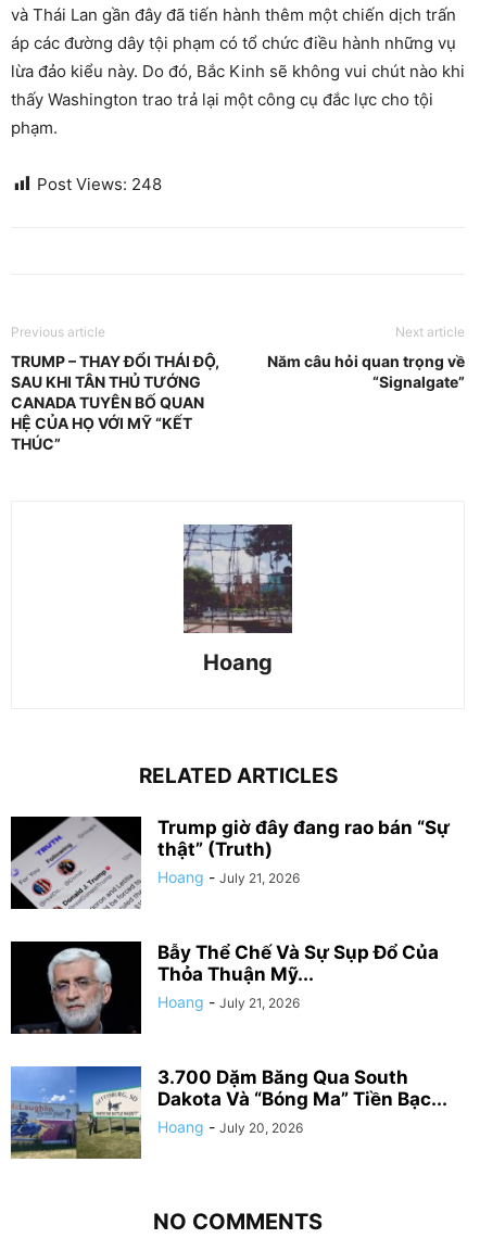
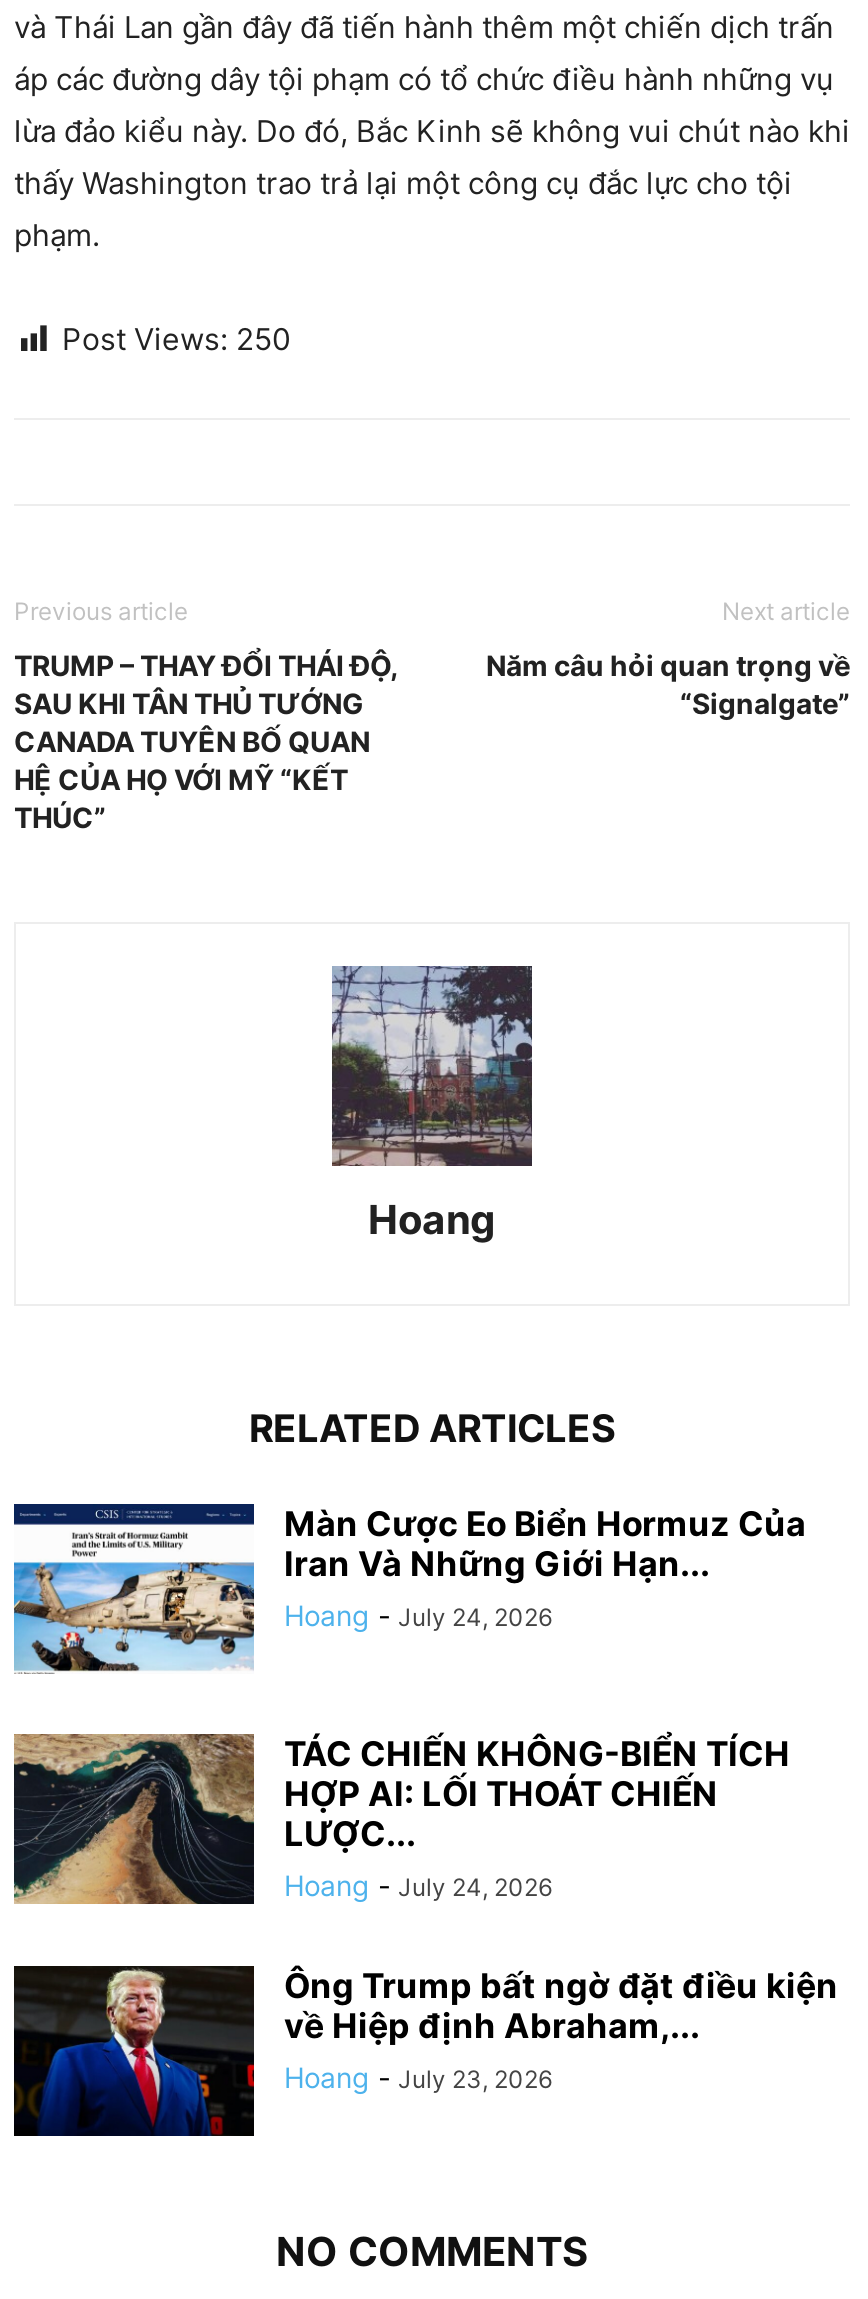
[37,174,162,194] Post Views: 248 -> [62,320,290,358] Post Views: 250
[10,816,450,910] [image] | Trump giờ đây đang rao bán “Sự | thật” (Truth) | Hoang - July 21, 2026 -> [12,1504,806,1674] [image] | Màn Cược Eo Biển Hormuz Của | Iran Và Những Giới Hạn... | Hoang - July 24, 2026
[11,940,439,1035] [image] | Bẫy Thể Chế Và Sự Sụp Đổ Của | Thỏa Thuận Mỹ... | Hoang - July 21, 2026 -> [12,1732,790,1906] [image] | TÁC CHIẾN KHÔNG-BIỂN TÍCH | HỢP AI: LỐI THOÁT CHIẾN | LƯỢC... | Hoang - July 24, 2026
[10,1065,447,1160] [image] | 3.700 Dặm Băng Qua South | Dakota Và “Bóng Ma” Tiền Bạc... | Hoang - July 20, 2026 -> [12,1964,838,2138] [image] | Ông Trump bất ngờ đặt điều kiện | về Hiệp định Abraham,... | Hoang - July 23, 2026

